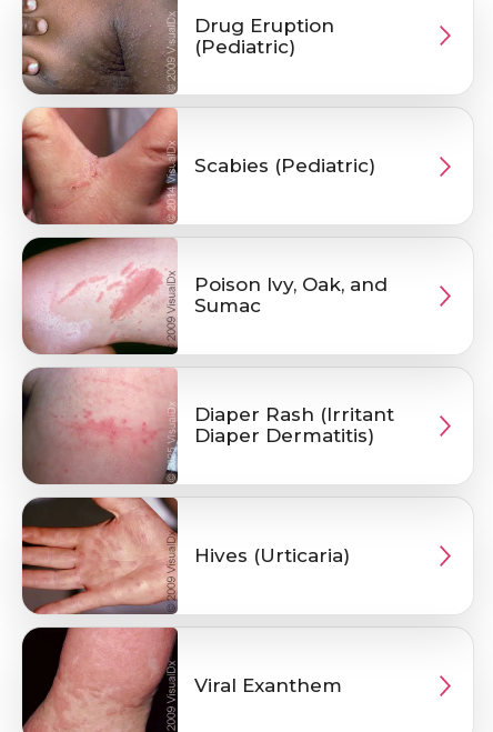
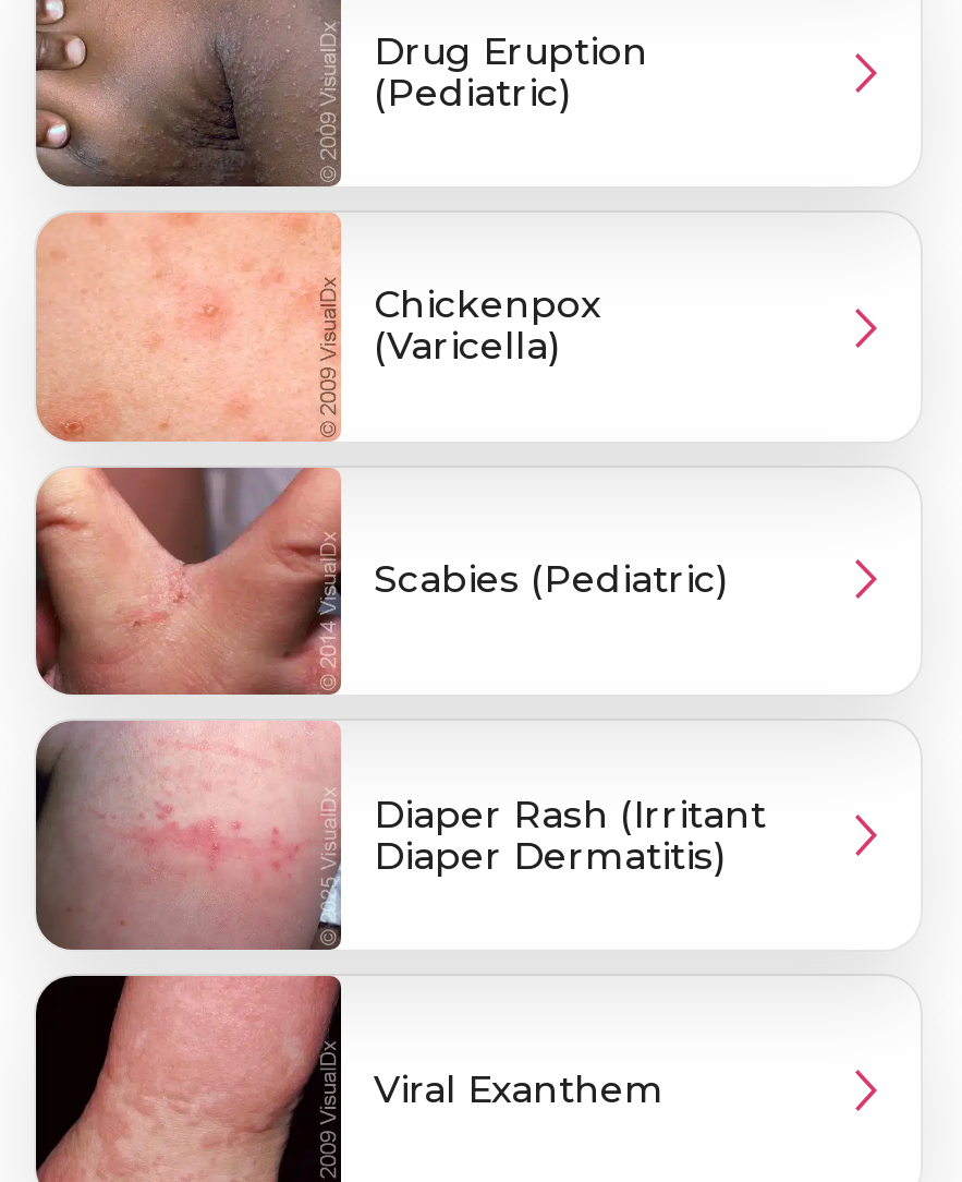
none -> [36,212,600,443] [image] | Chickenpox | (Varicella)
moved [194,155,375,177] -> [374,558,729,601]: Scabies (Pediatric)
[22,237,388,355] [image] | Poison Ivy, Oak, and | Sumac -> none
[21,497,350,614] [image] | Hives (Urticaria) -> none

